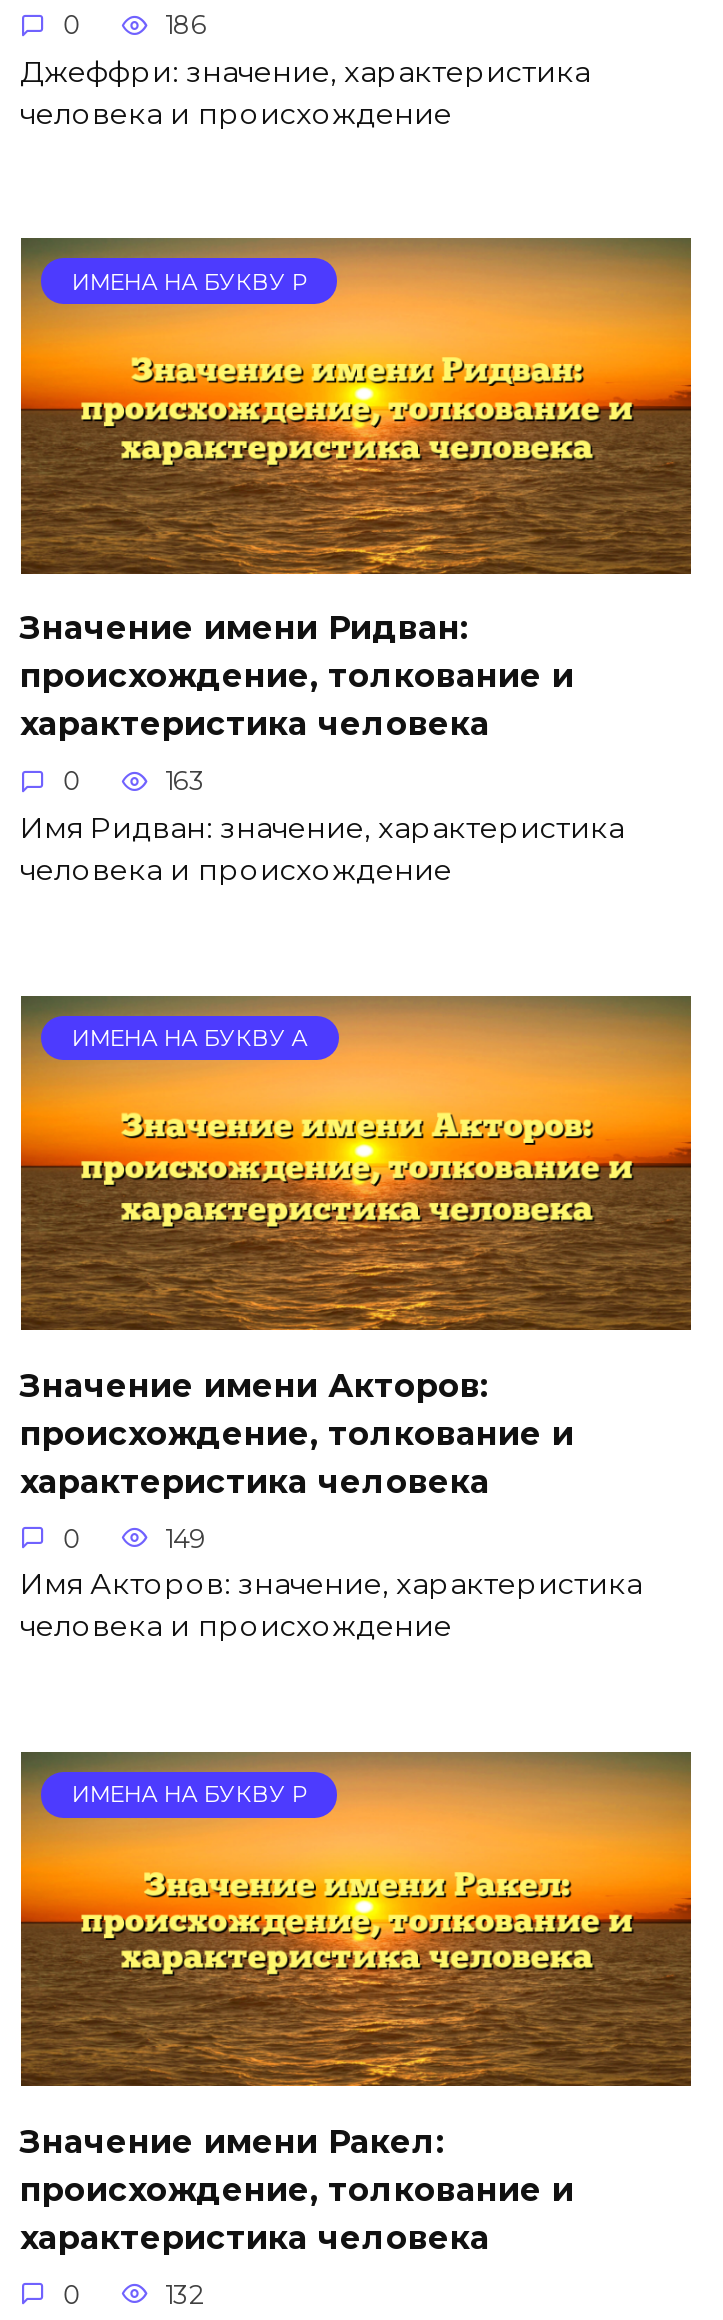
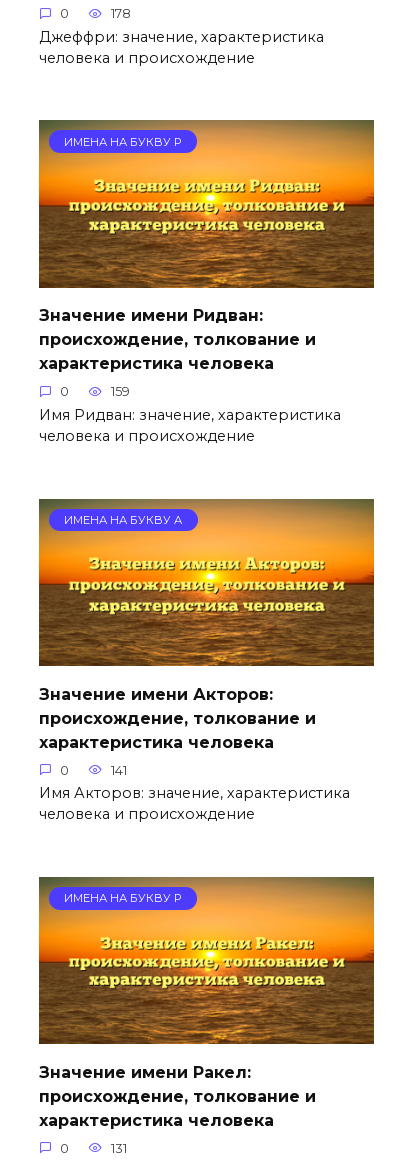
[165,10,207,40] 186 -> [111,6,131,21] 178
[165,767,205,797] 163 -> [111,384,130,399] 159
[165,1523,205,1553] 149 -> [111,763,127,778] 141
[165,2280,203,2310] 132 -> [111,1141,127,1156] 131

